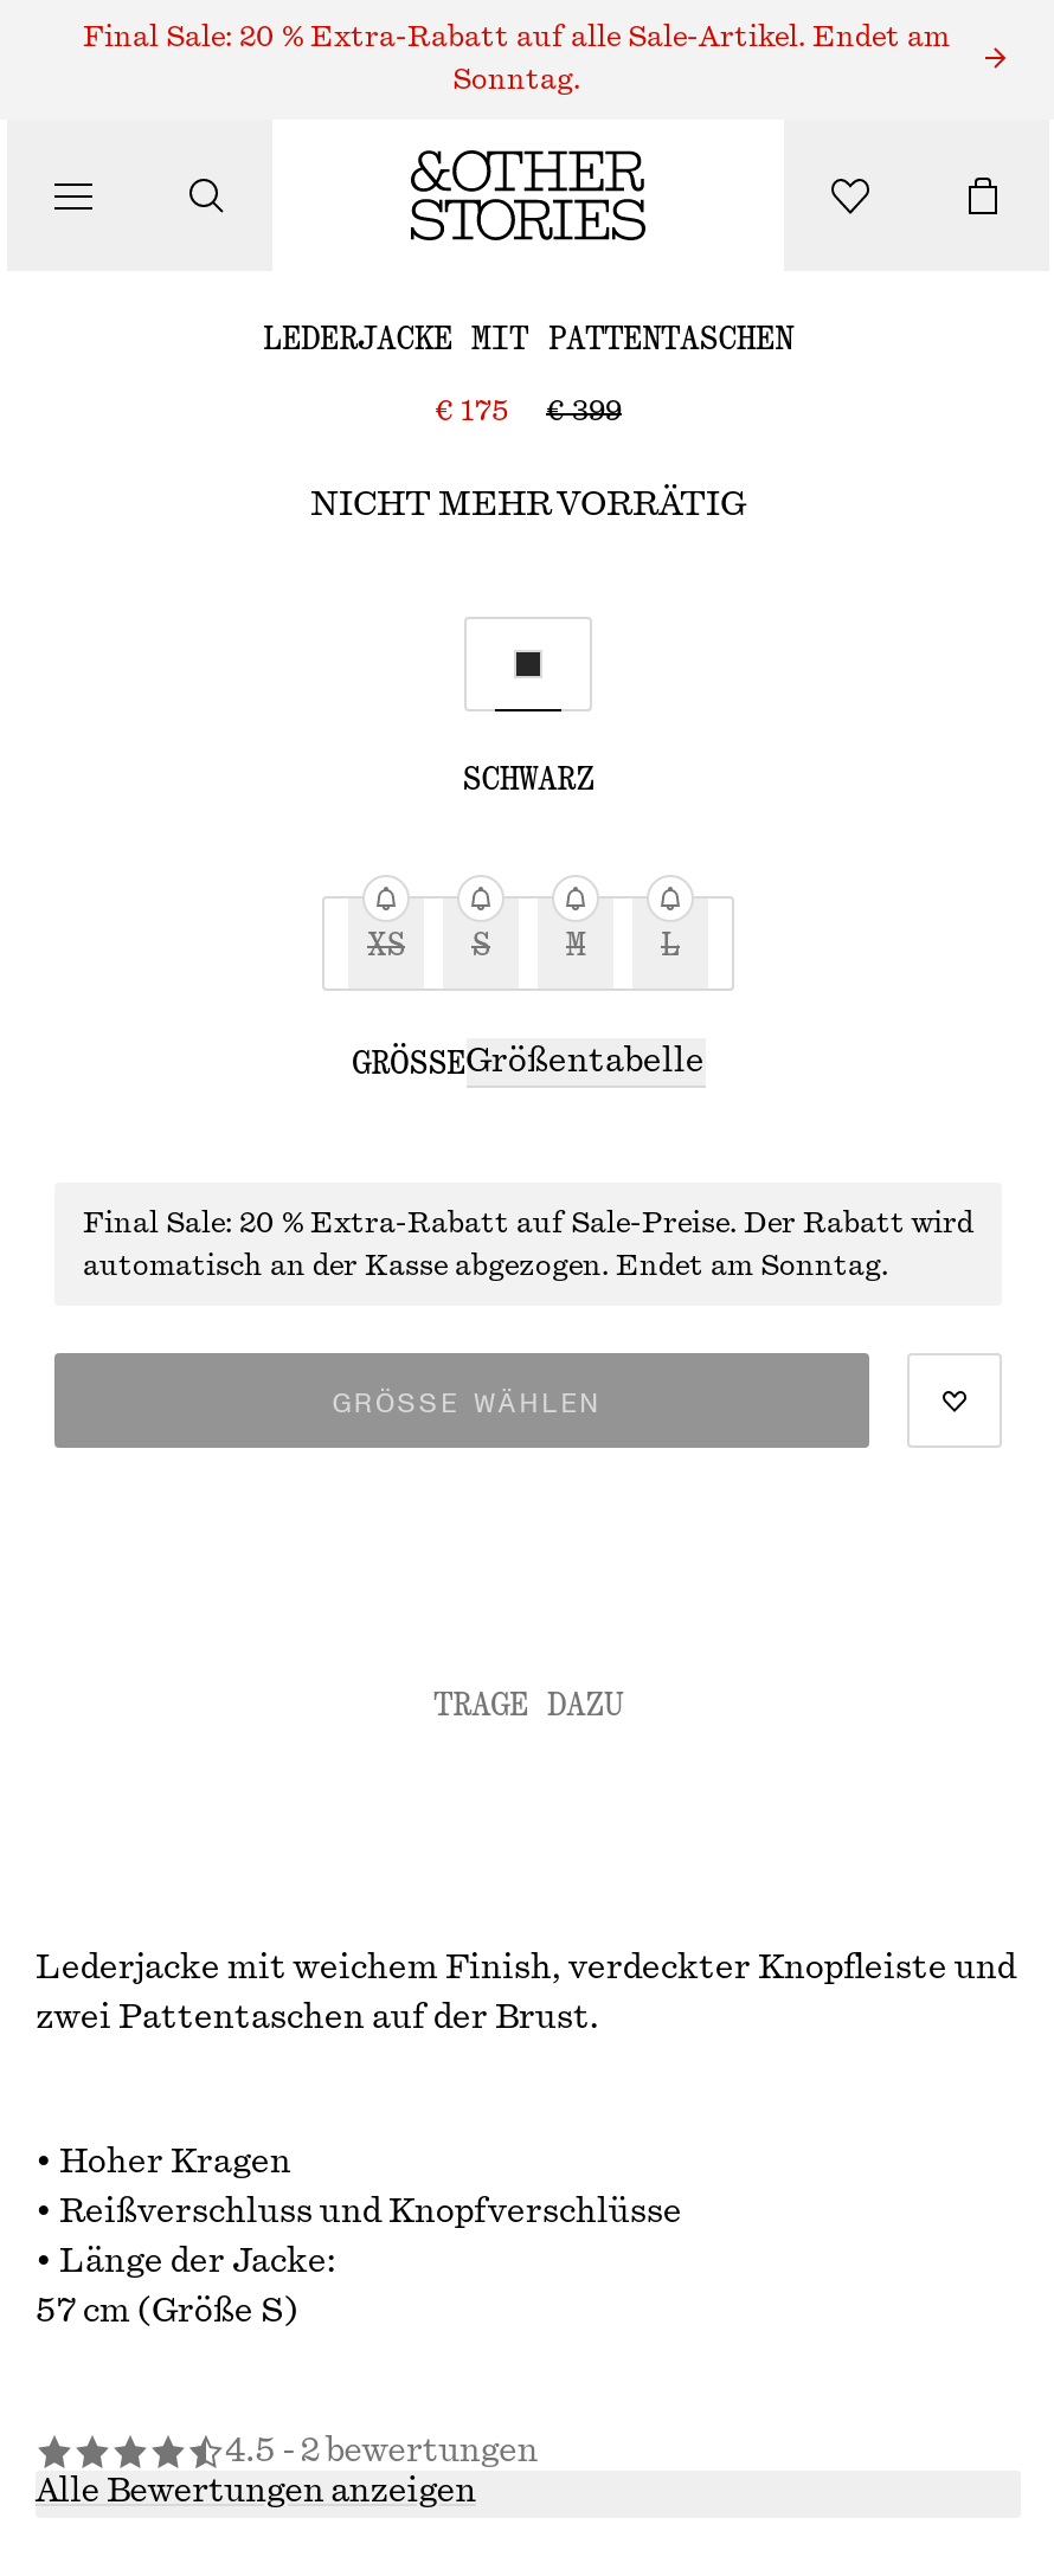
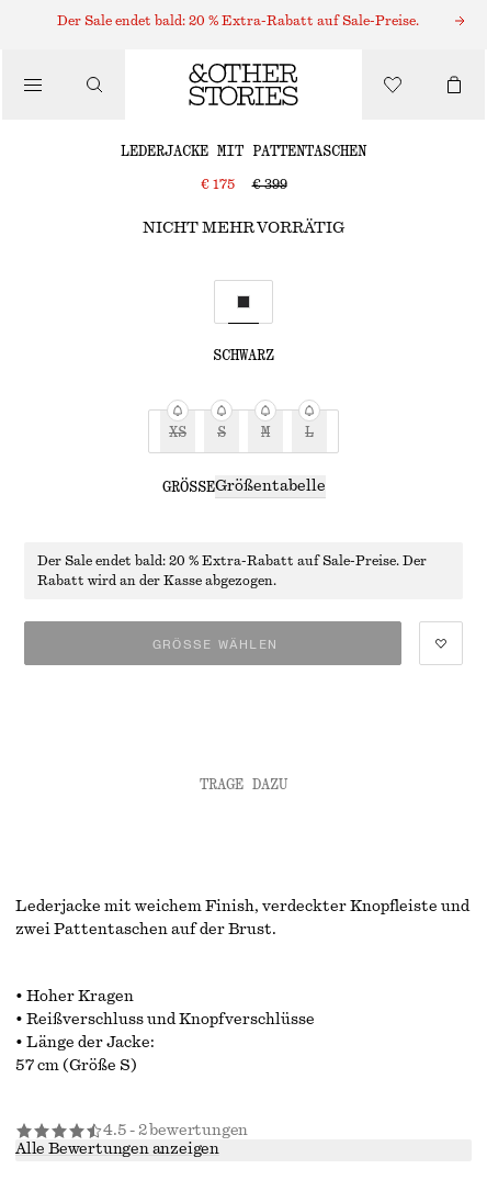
[83,22,950,94] Final Sale: 20 % Extra-Rabatt auf alle Sale-Artikel. Endet am | Sonntag. -> [57,14,419,27] Der Sale endet bald: 20 % Extra-Rabatt auf Sale-Preise.
[83,1209,973,1237] Final Sale: 20 % Extra-Rabatt auf Sale-Preise. Der Rabatt wird -> [37,554,427,567] Der Sale endet bald: 20 % Extra-Rabatt auf Sale-Preise. Der
[83,1251,888,1280] automatisch an der Kasse abgezogen. Endet am Sonntag. -> [37,574,276,587] Rabatt wird an der Kasse abgezogen.

